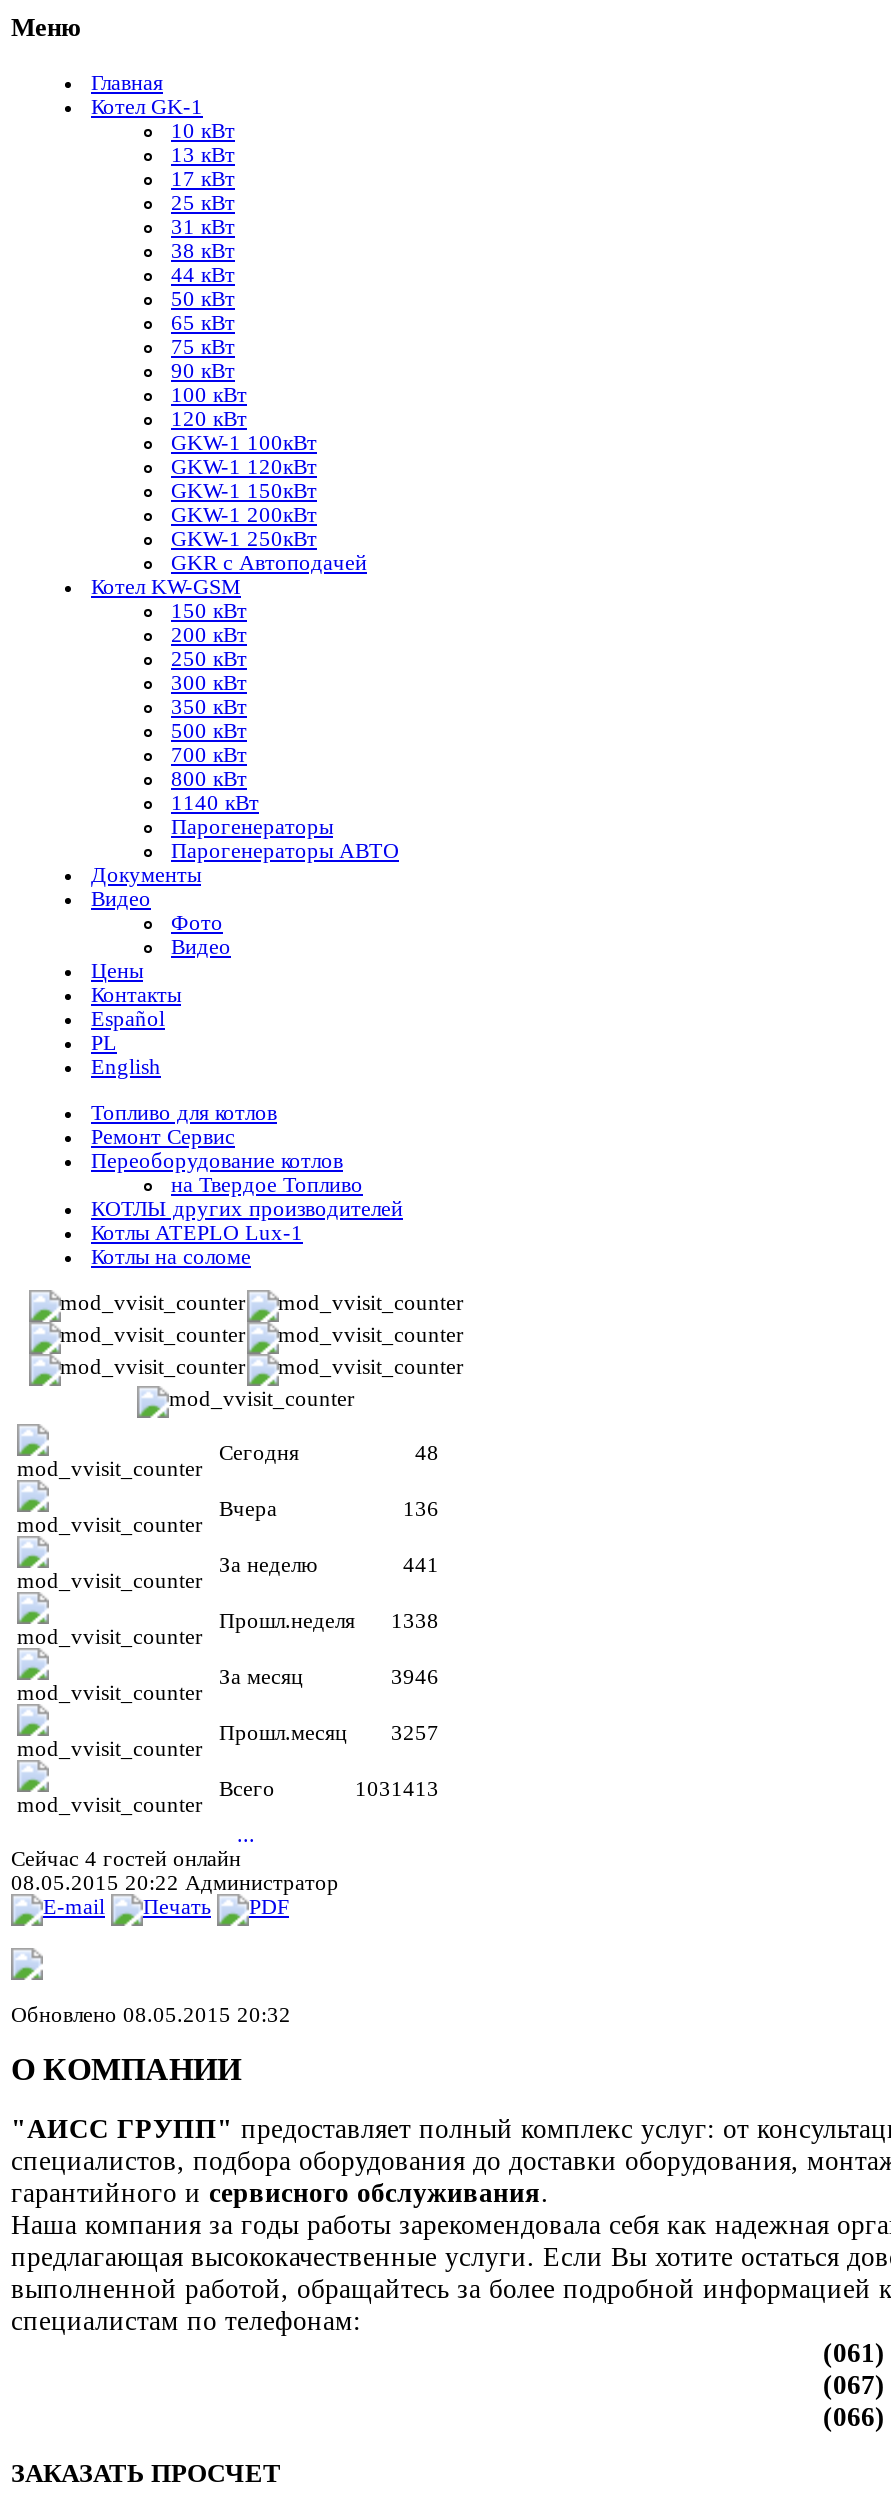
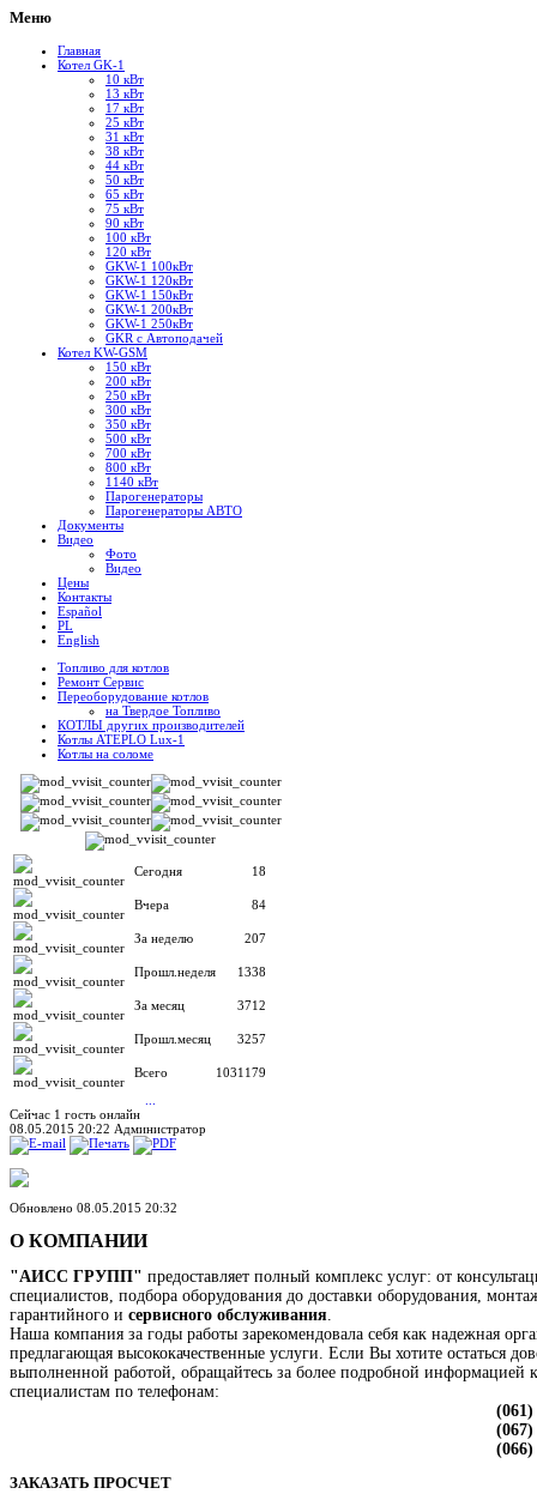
[415,1440,439,1464] 48 -> [252,864,266,878] 18
[403,1496,439,1520] 136 -> [252,898,266,912] 84
[403,1552,439,1576] 441 -> [245,931,266,946] 207
[391,1664,439,1688] 3946 -> [237,998,266,1013] 3712
[355,1776,439,1800] 1031413 -> [216,1065,266,1080] 1031179
[11,1846,241,1870] Сейчас 4 гостей онлайн -> [10,1107,140,1122] Сейчас 1 гость онлайн

